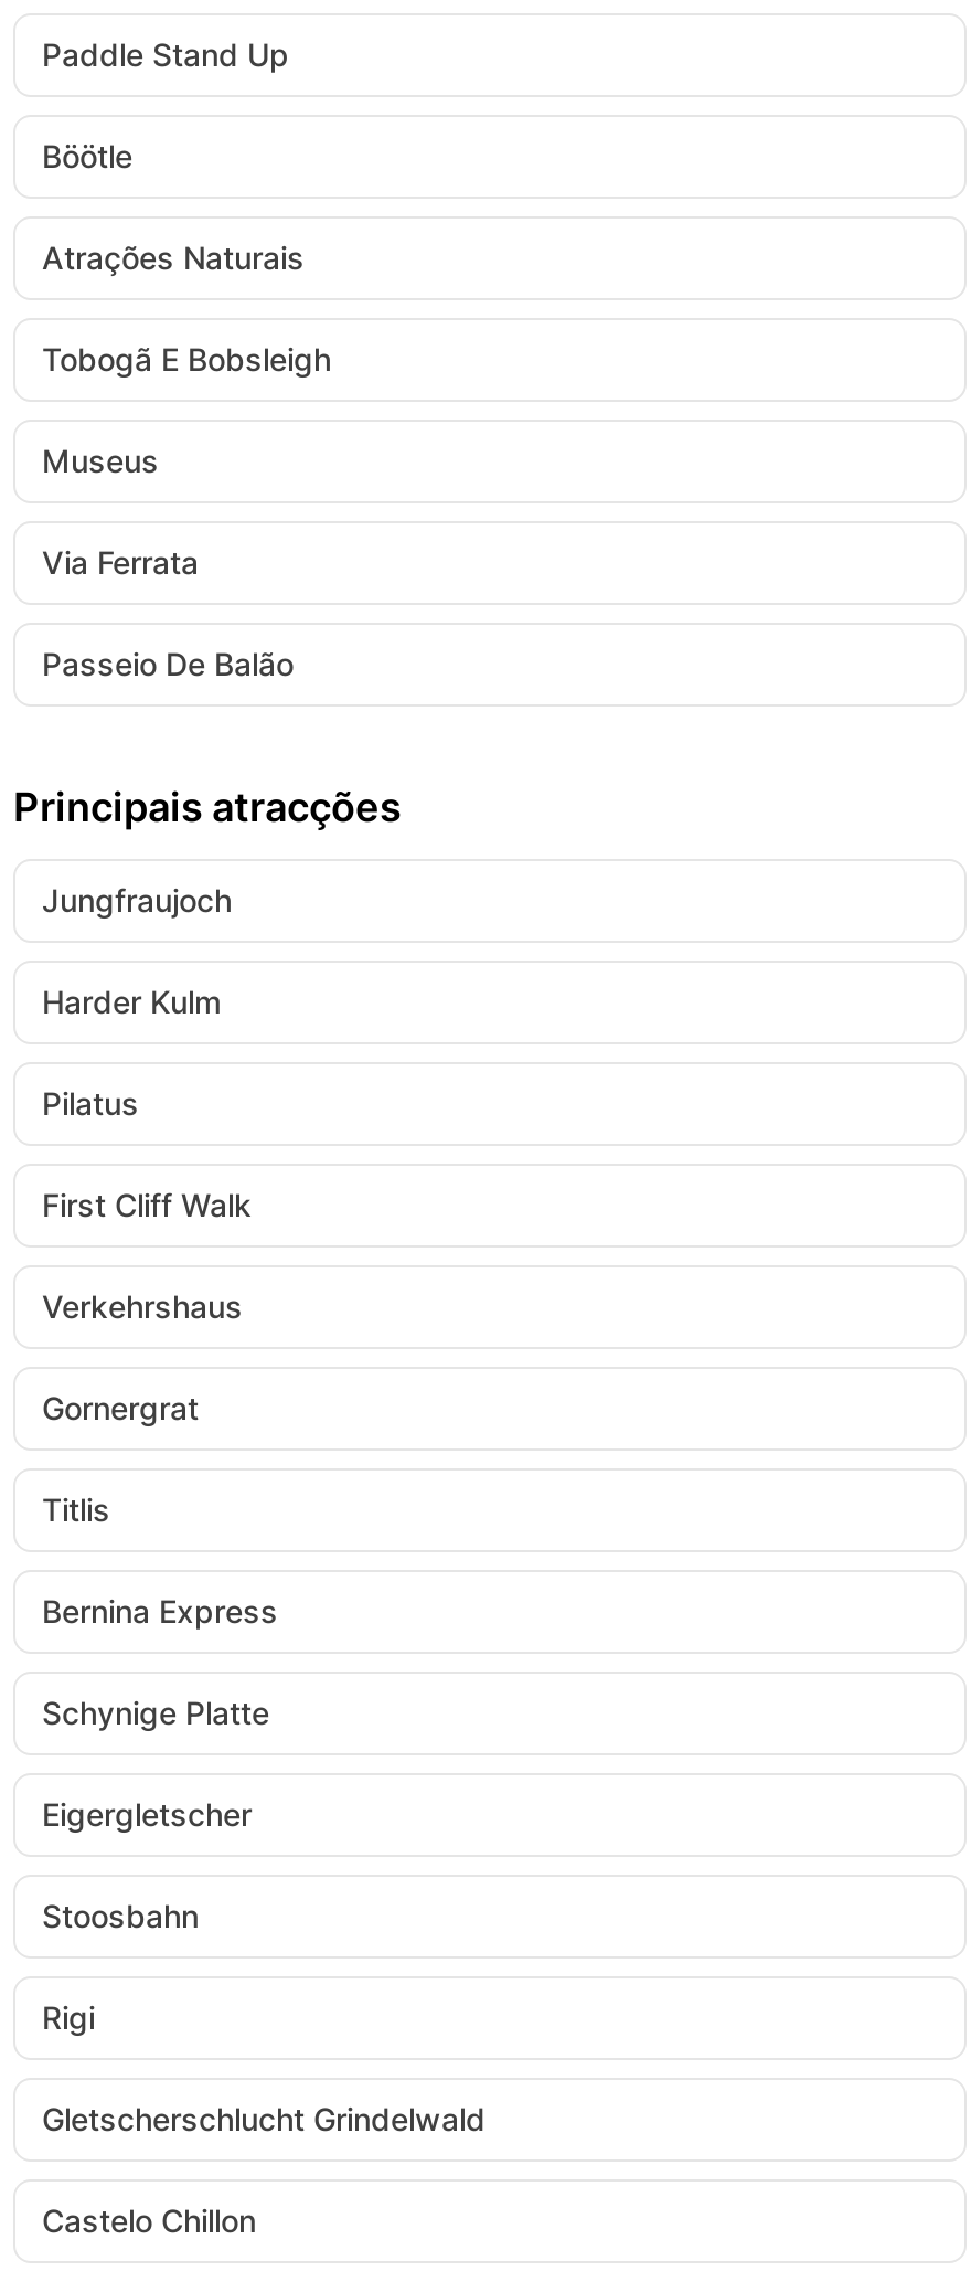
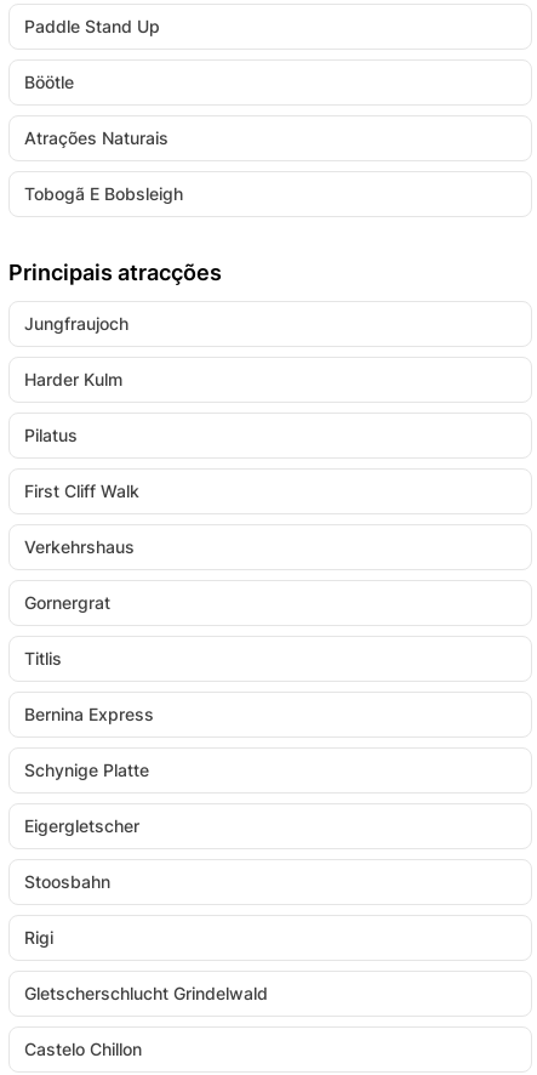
[42,442,294,682] Museus | Via Ferrata | Passeio De Balão -> none

